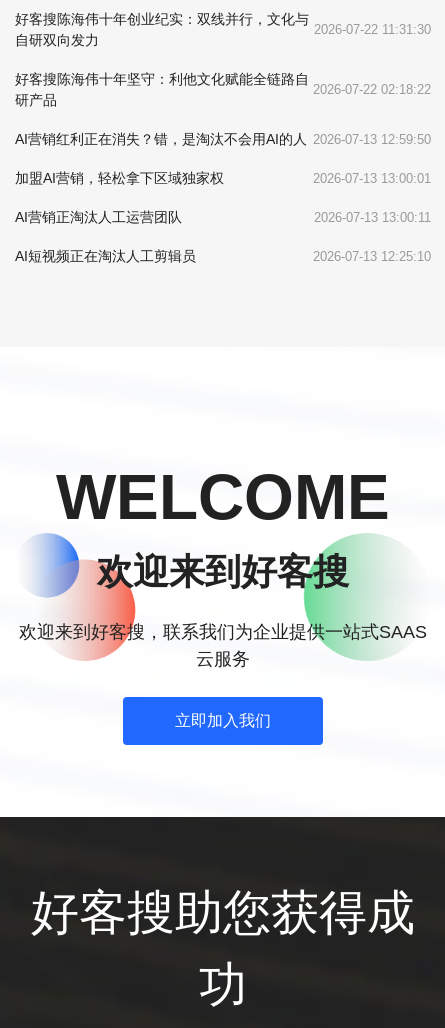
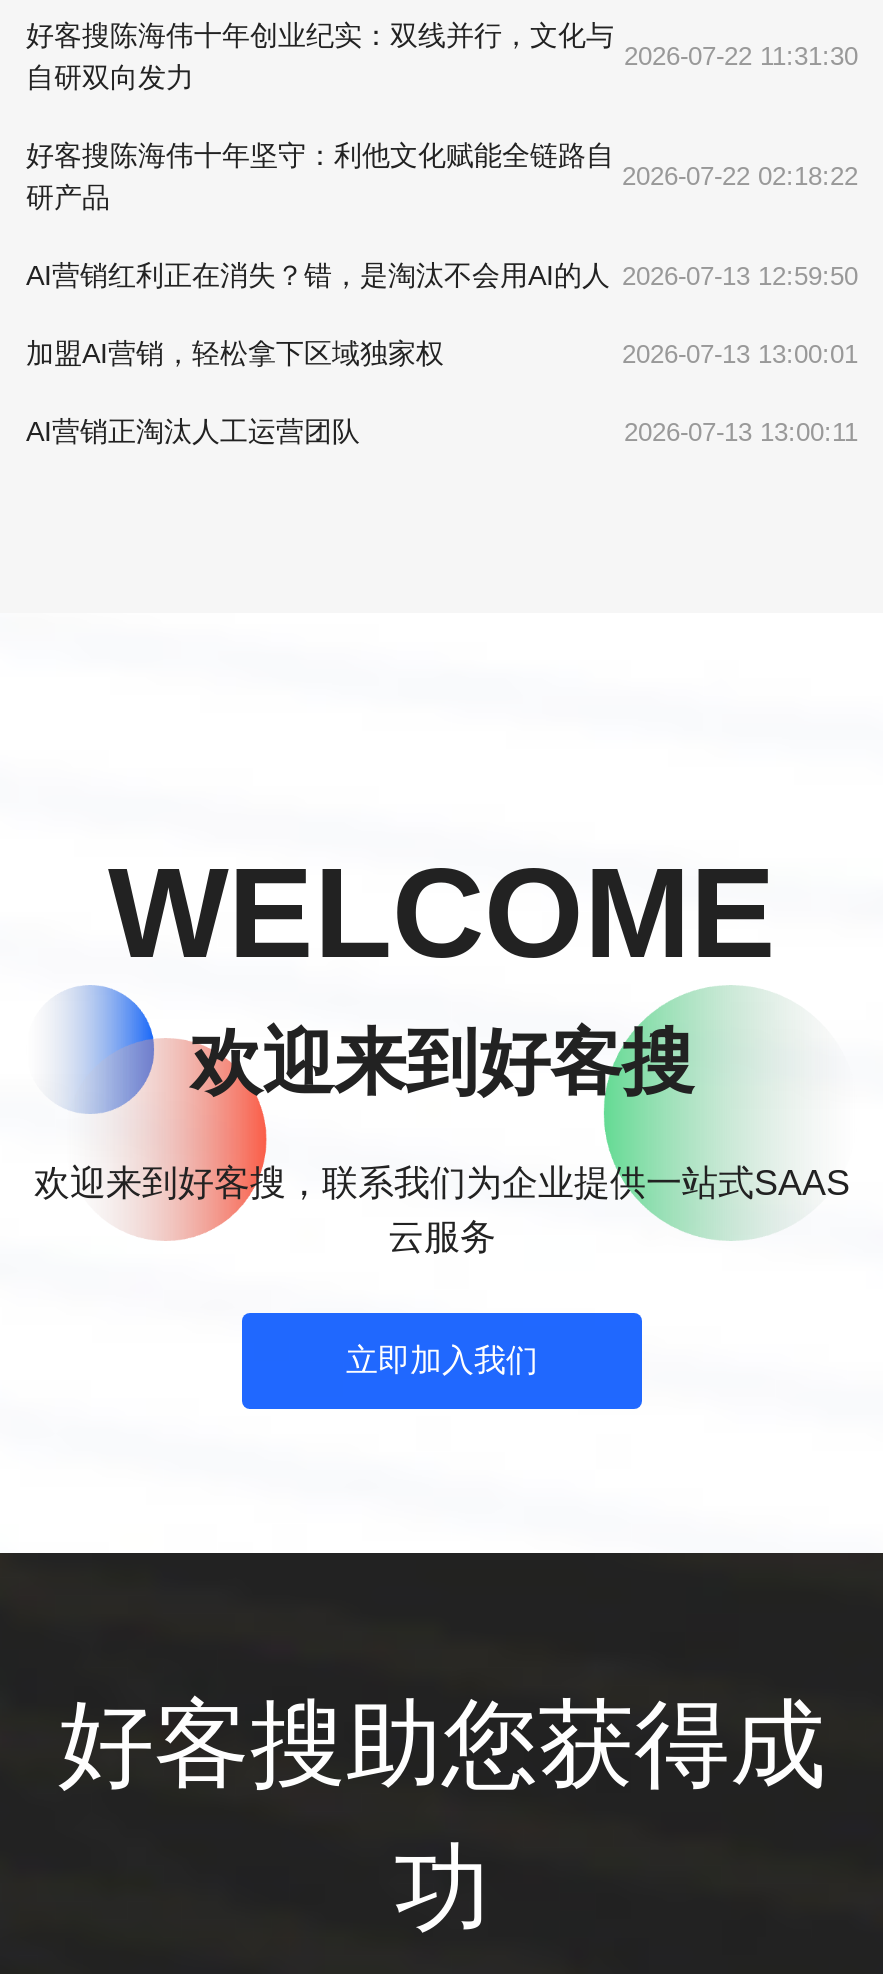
[15,248,431,264] AI短视频正在淘汰人工剪辑员 | 2026-07-13 12:25:10 -> none

